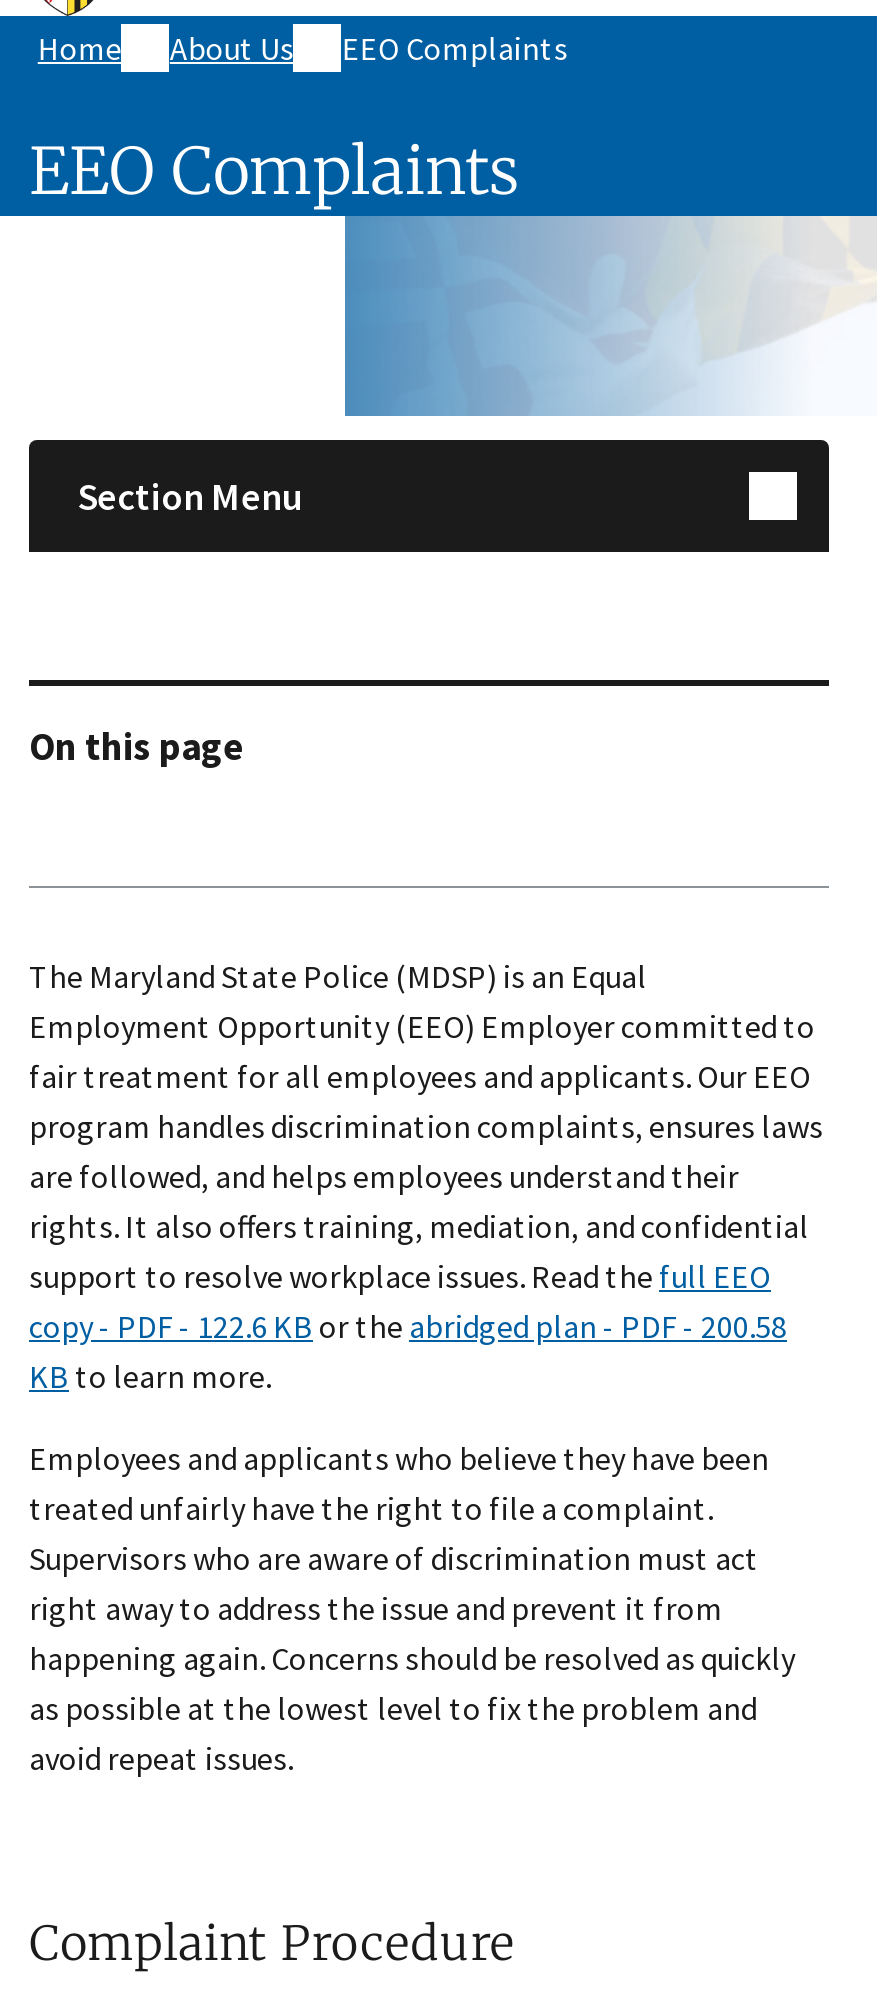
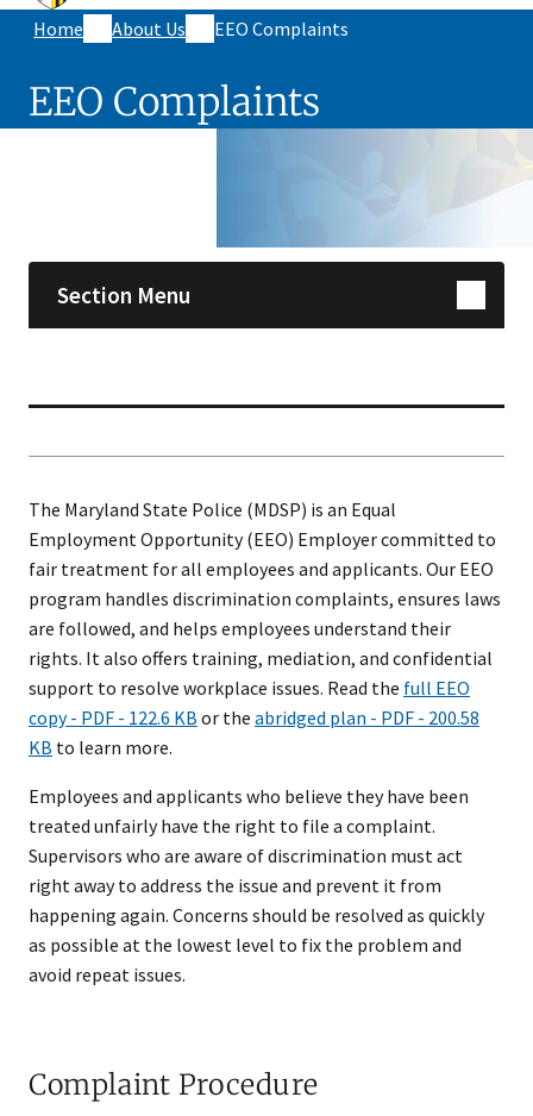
[29,722,245,770] On this page -> none

